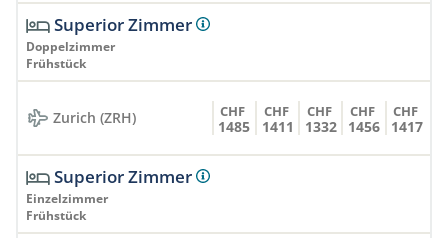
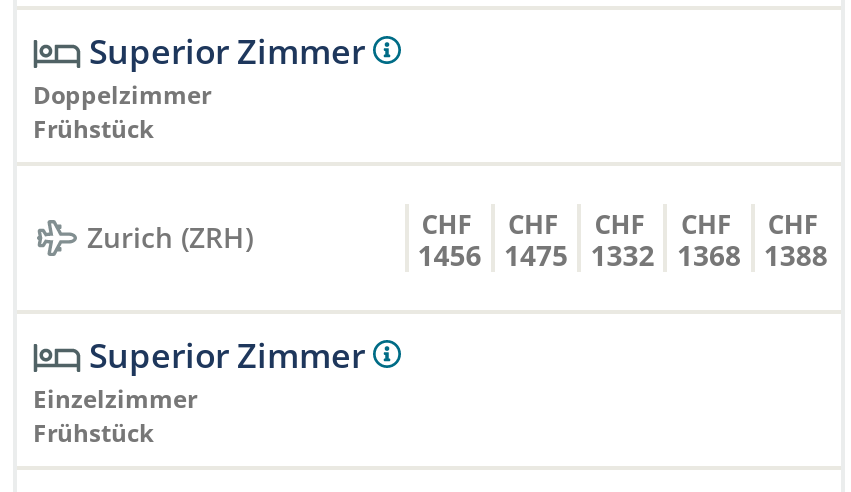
[218,117,250,136] 1485 -> [417,236,481,274] 1456
[261,117,293,136] 1411 -> [504,236,568,274] 1475
[348,117,380,136] 1456 -> [677,236,741,274] 1368
[391,117,423,136] 1417 -> [764,236,828,274] 1388

